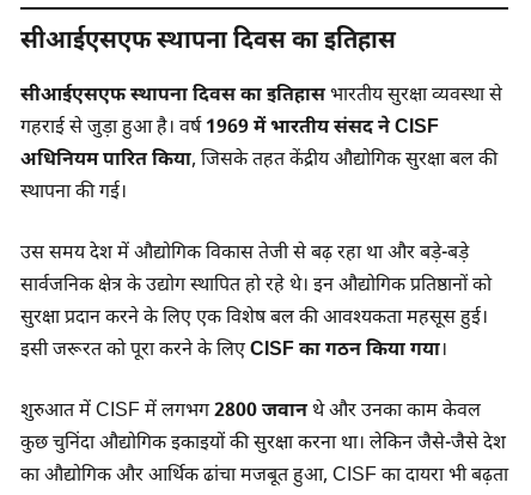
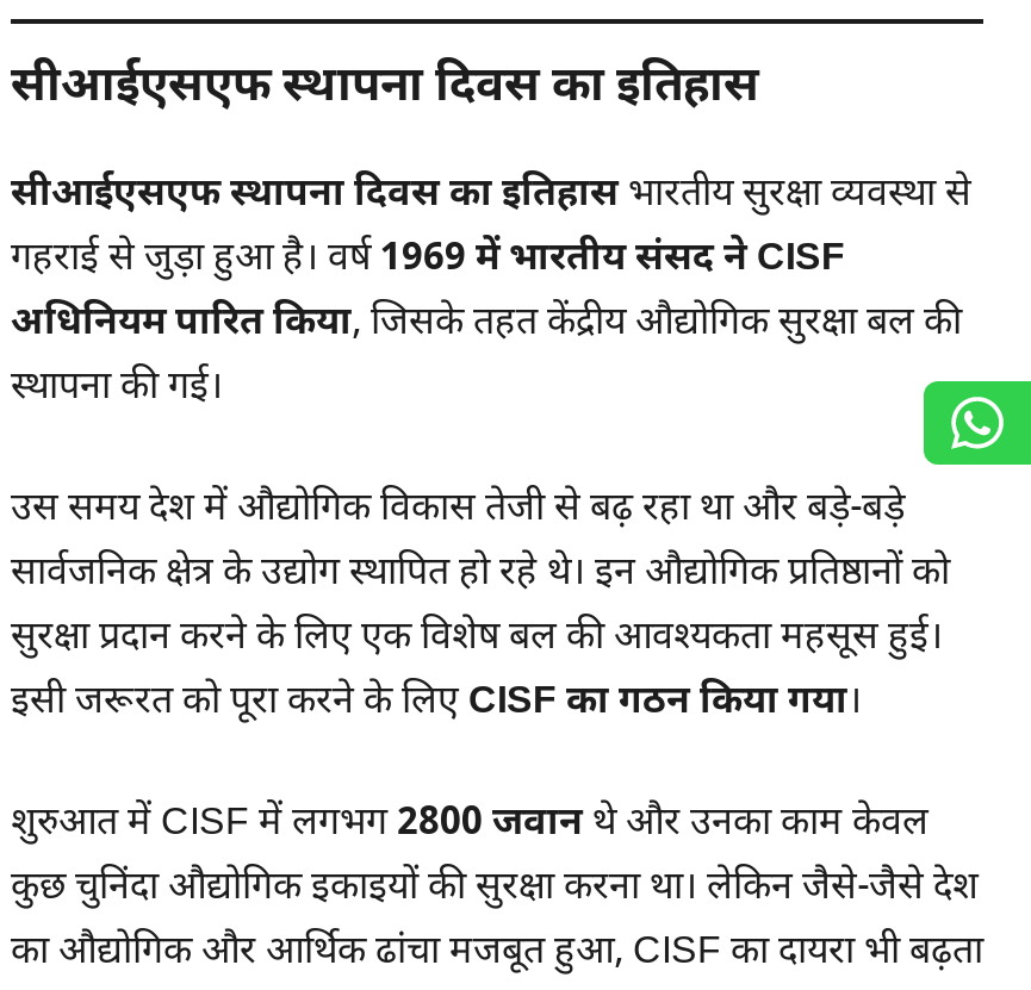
none -> [921,379,1024,467] [image]

